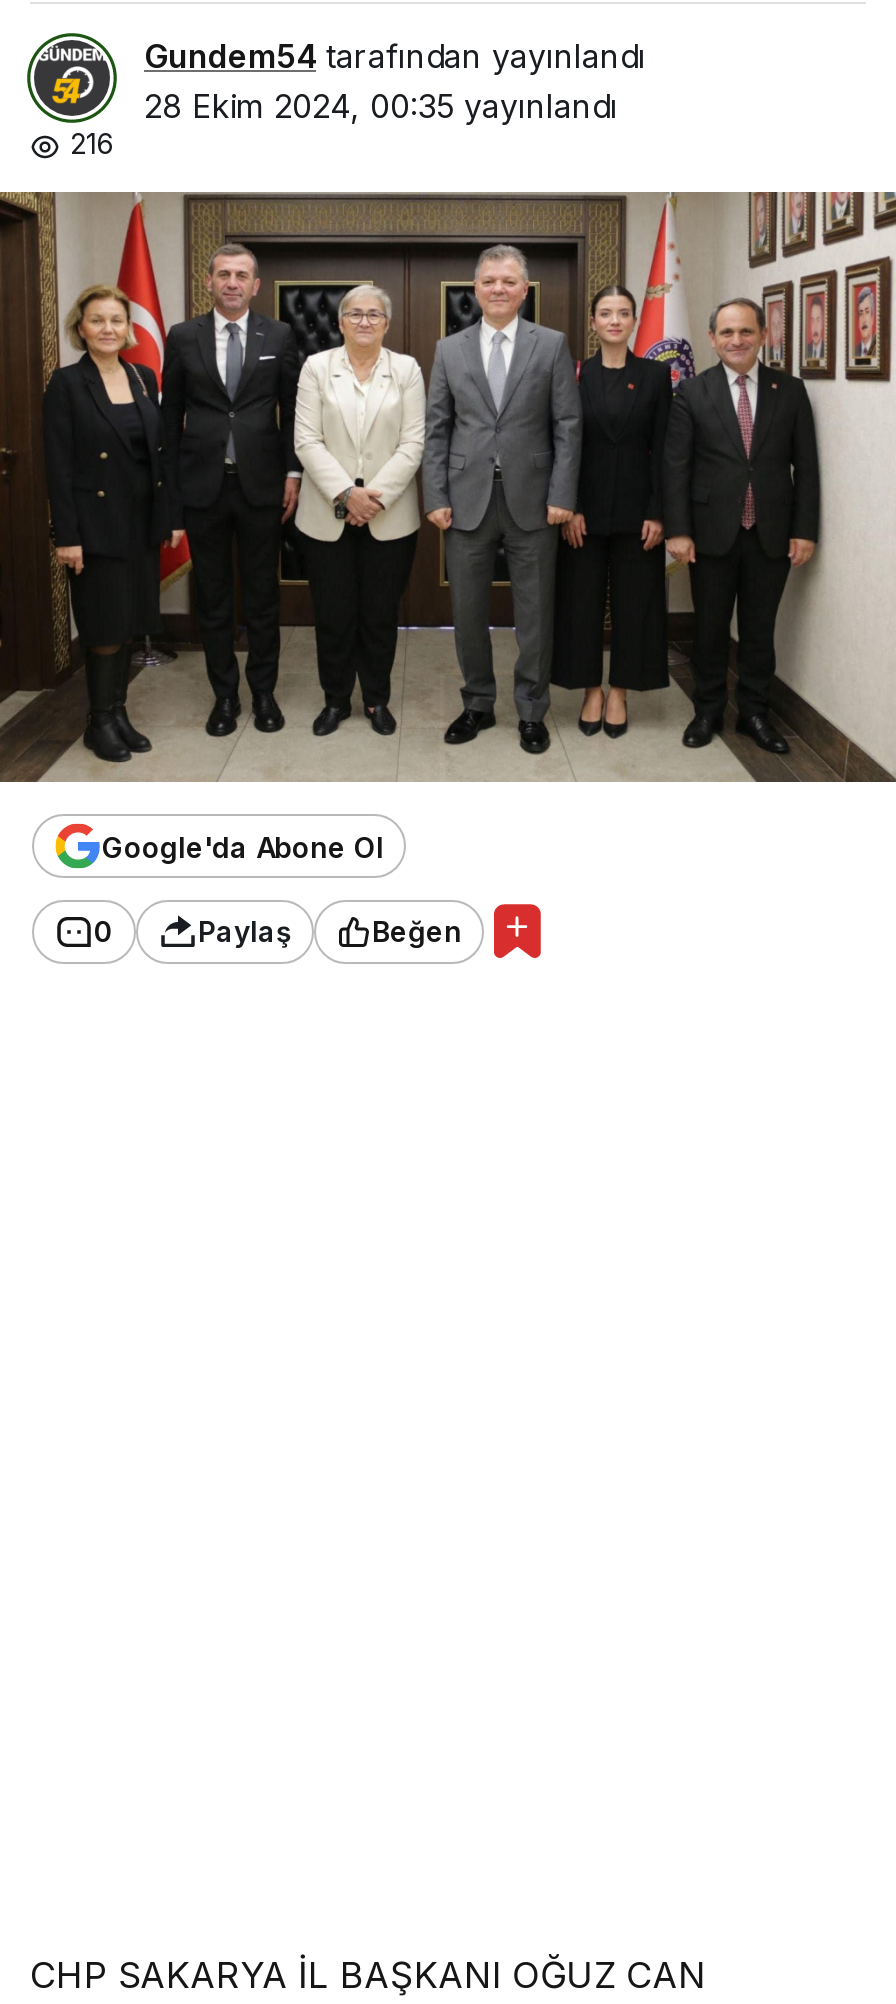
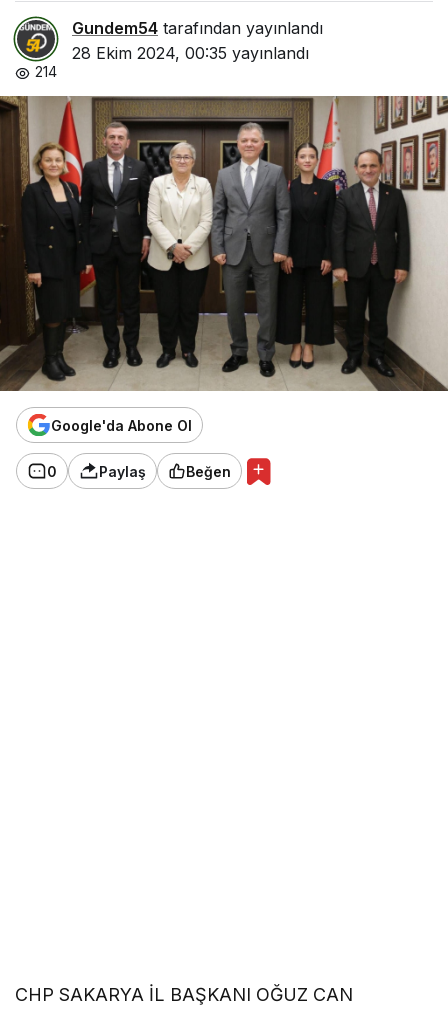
[70,127,114,161] 216 -> [35,63,57,80] 214

